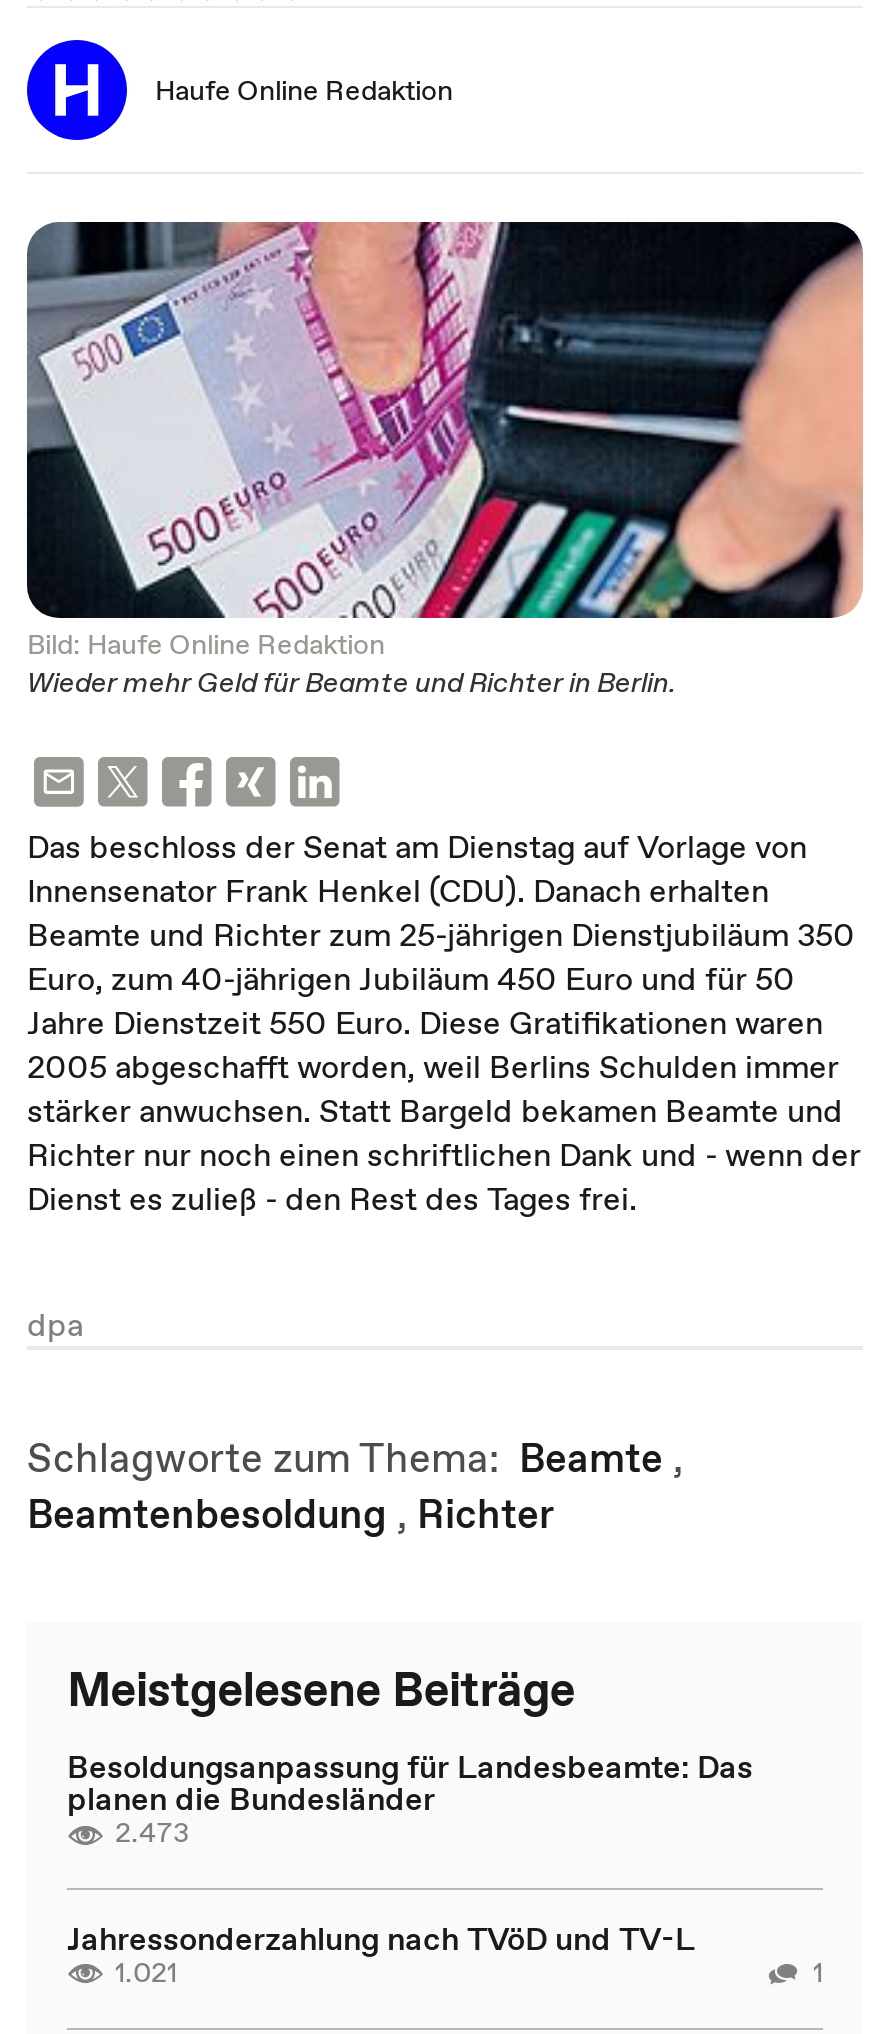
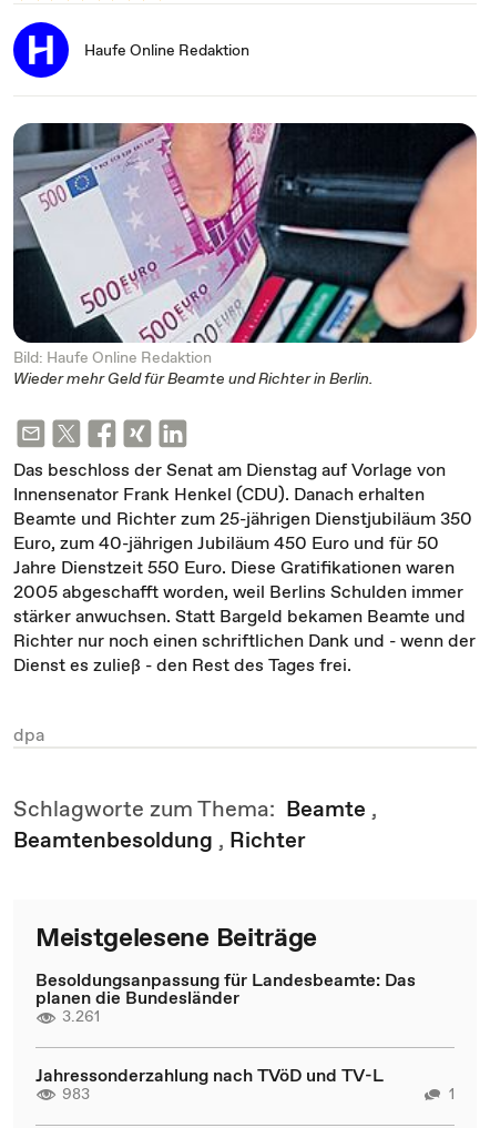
[115,1812,189,1852] 2.473 -> [62,1005,100,1027] 3.261
[115,1951,177,1991] 1.021 -> [62,1082,90,1104] 983

